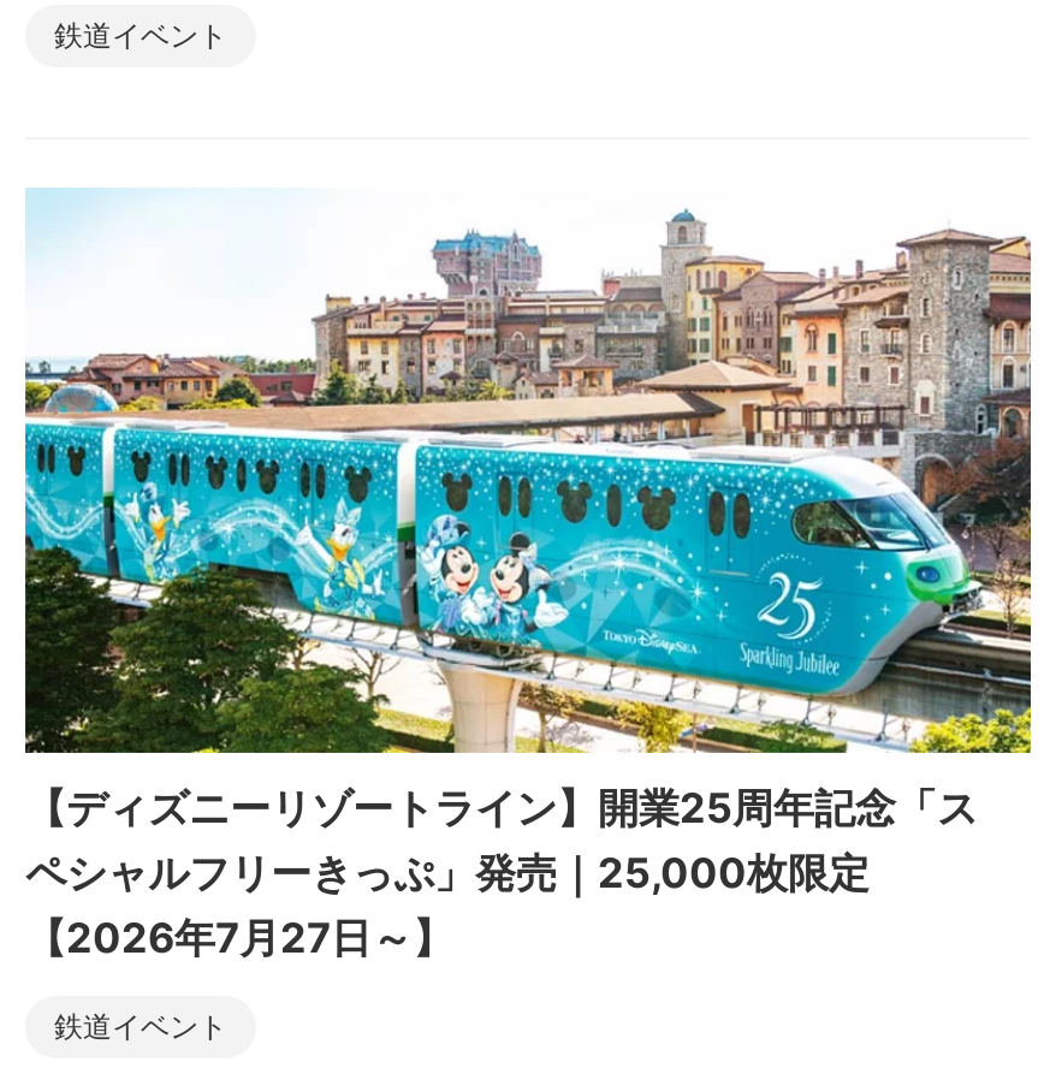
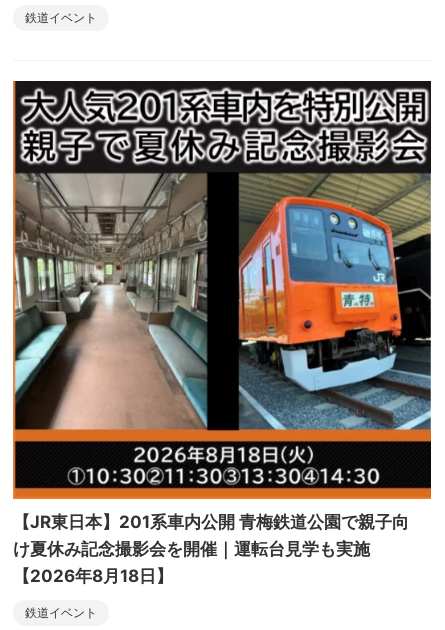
[23,189,1033,963] [image] | 【ディズニーリゾートライン】開業25周年記念「ス | ペシャルフリーきっぷ」発売｜25,000枚限定 | 【2026年7月27日～】 -> [12,80,432,586] [image] | 【JR東日本】201系車内公開 青梅鉄道公園で親子向 | け夏休み記念撮影会を開催｜運転台見学も実施 | 【2026年8月18日】

